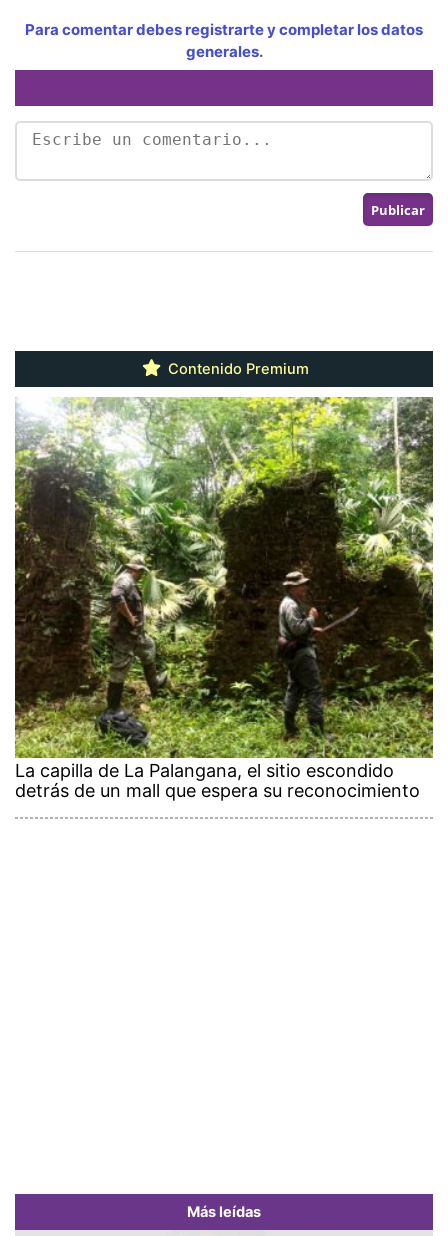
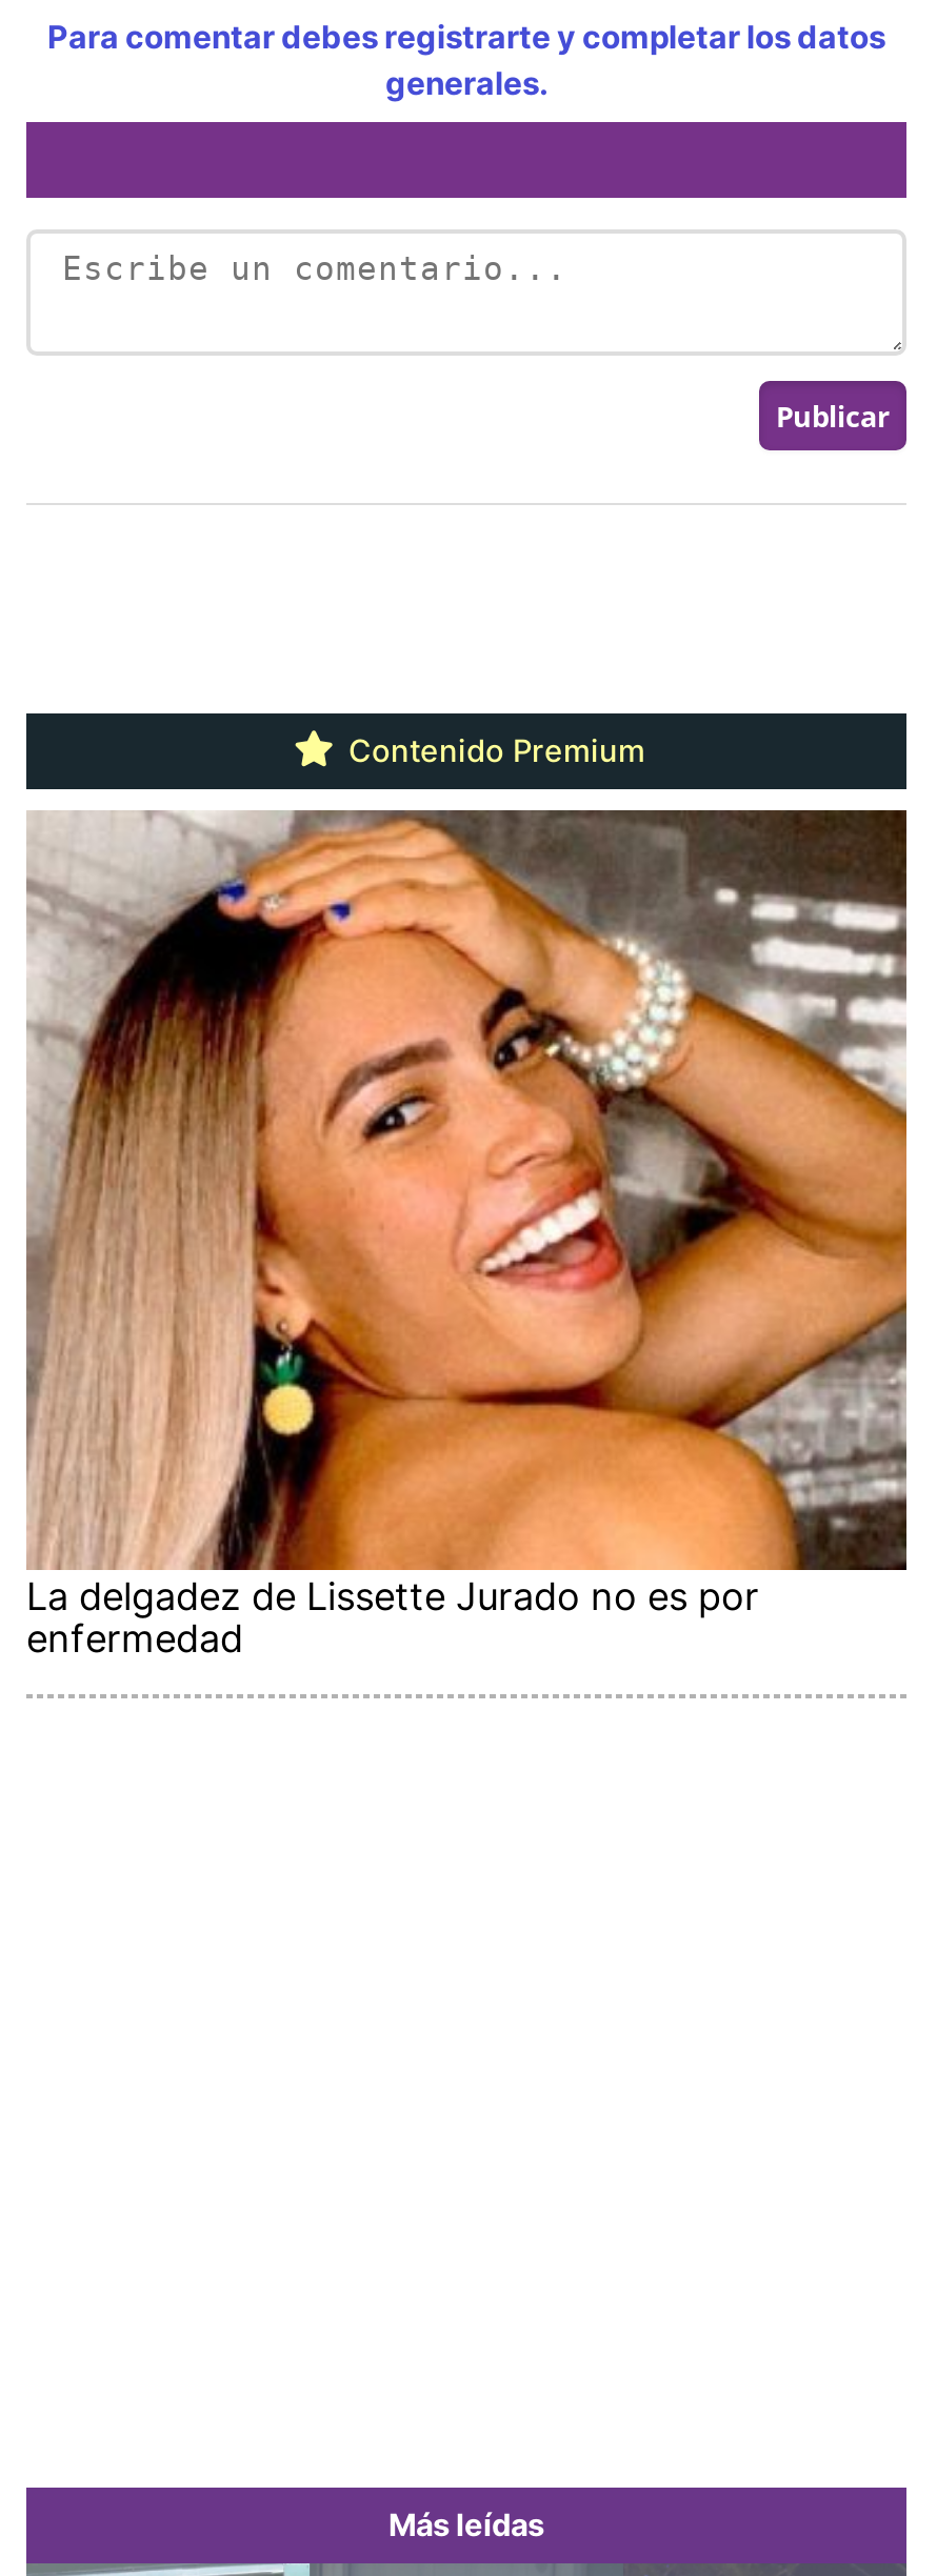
[14,396,434,801] [image] | La capilla de La Palangana, el sitio escondido | detrás de un mall que espera su reconocimiento -> [26,808,909,1661] [image] | La delgadez de Lissette Jurado no es por | enfermedad

